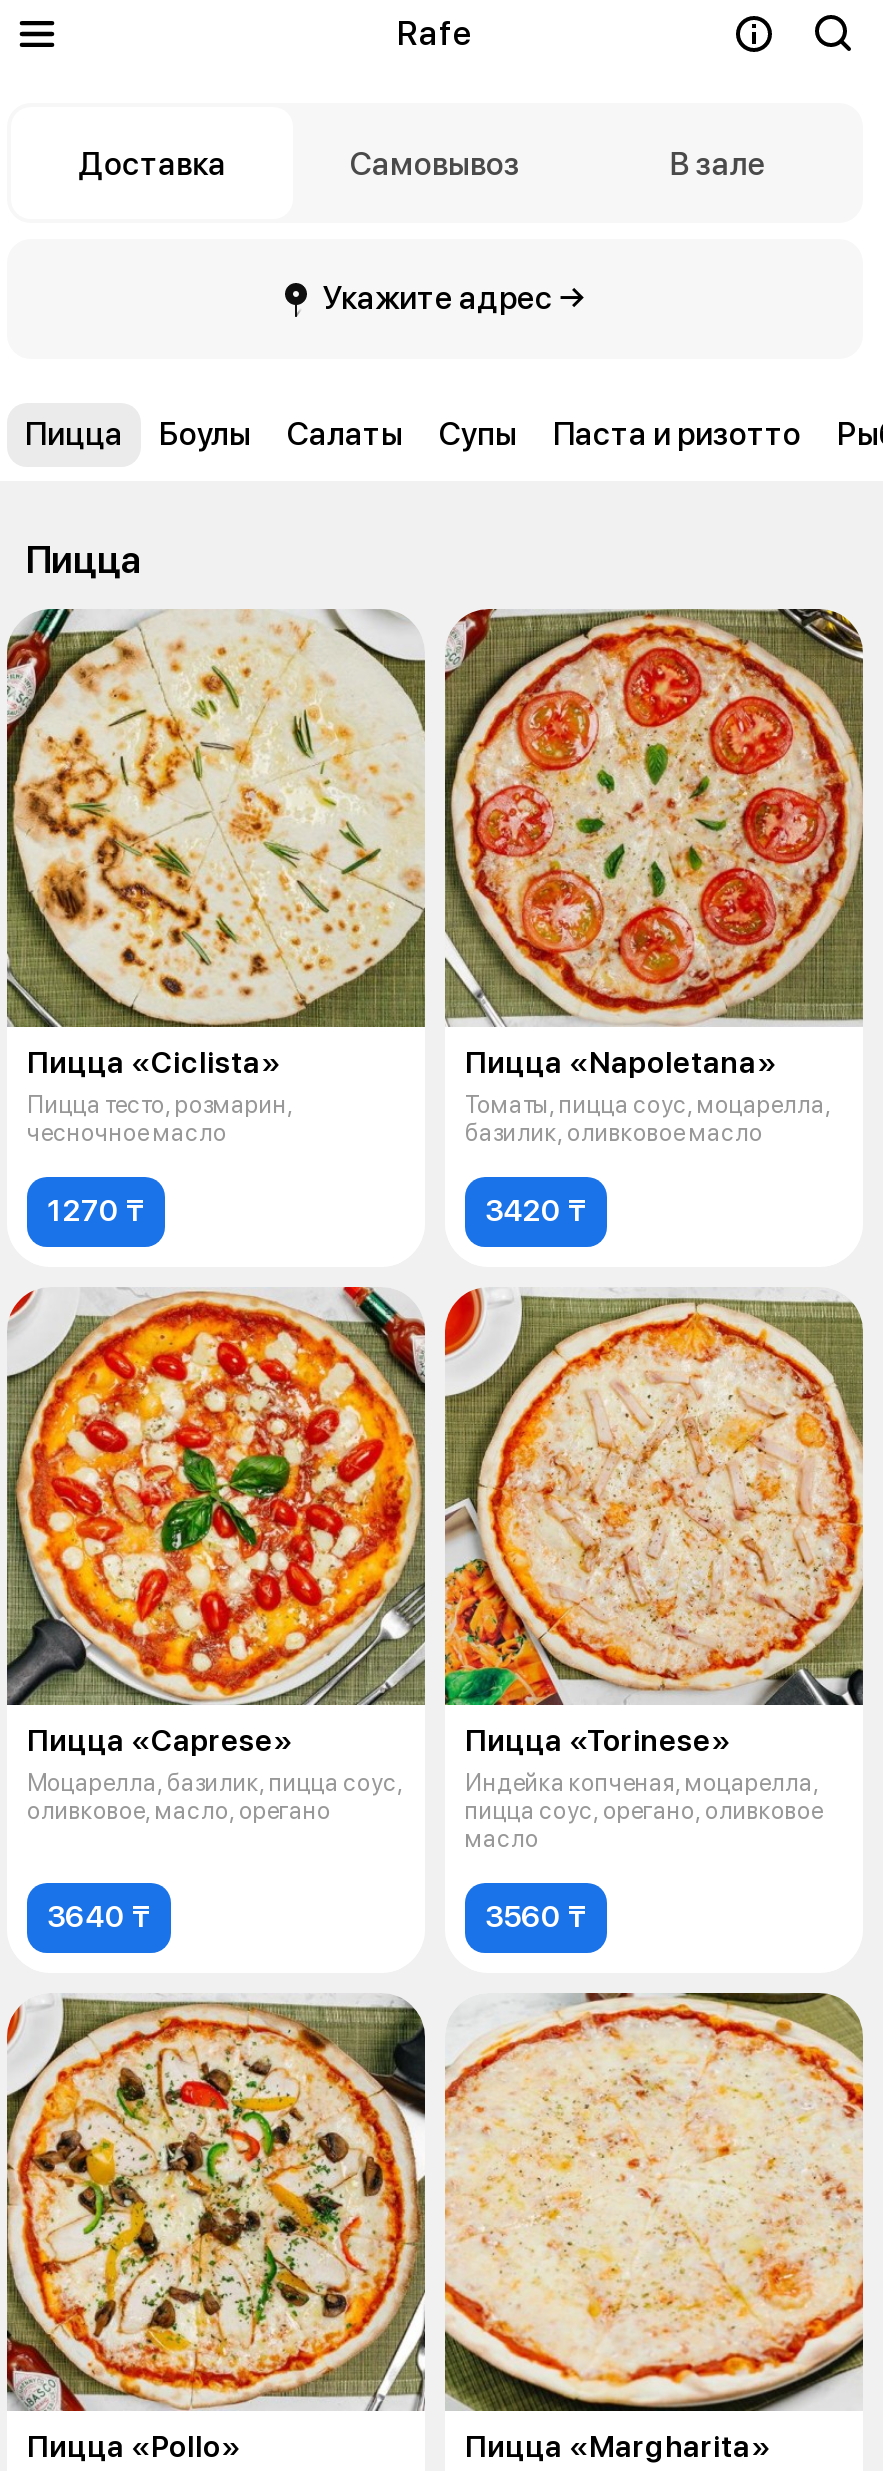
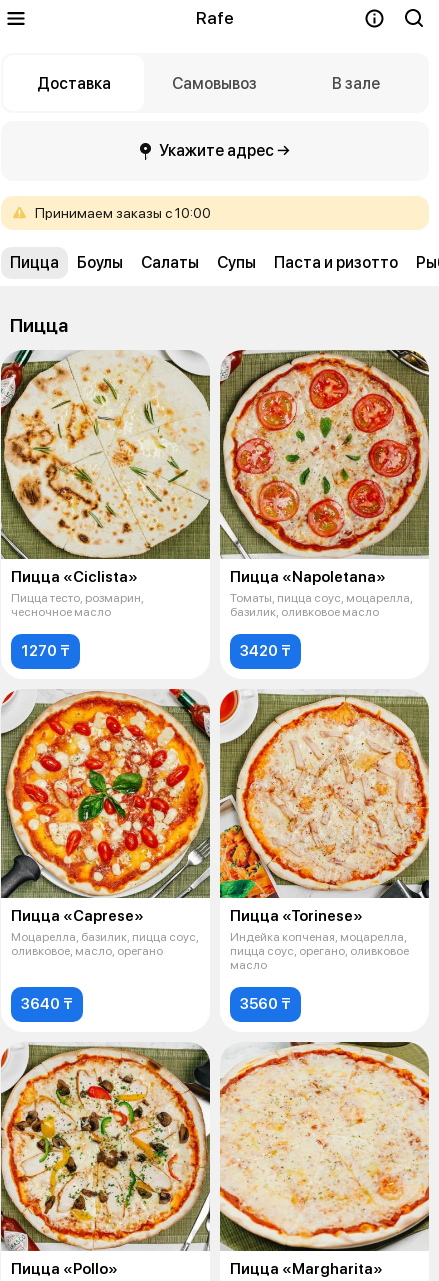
none -> [35,205,211,221] Принимаем заказы с 10:00

